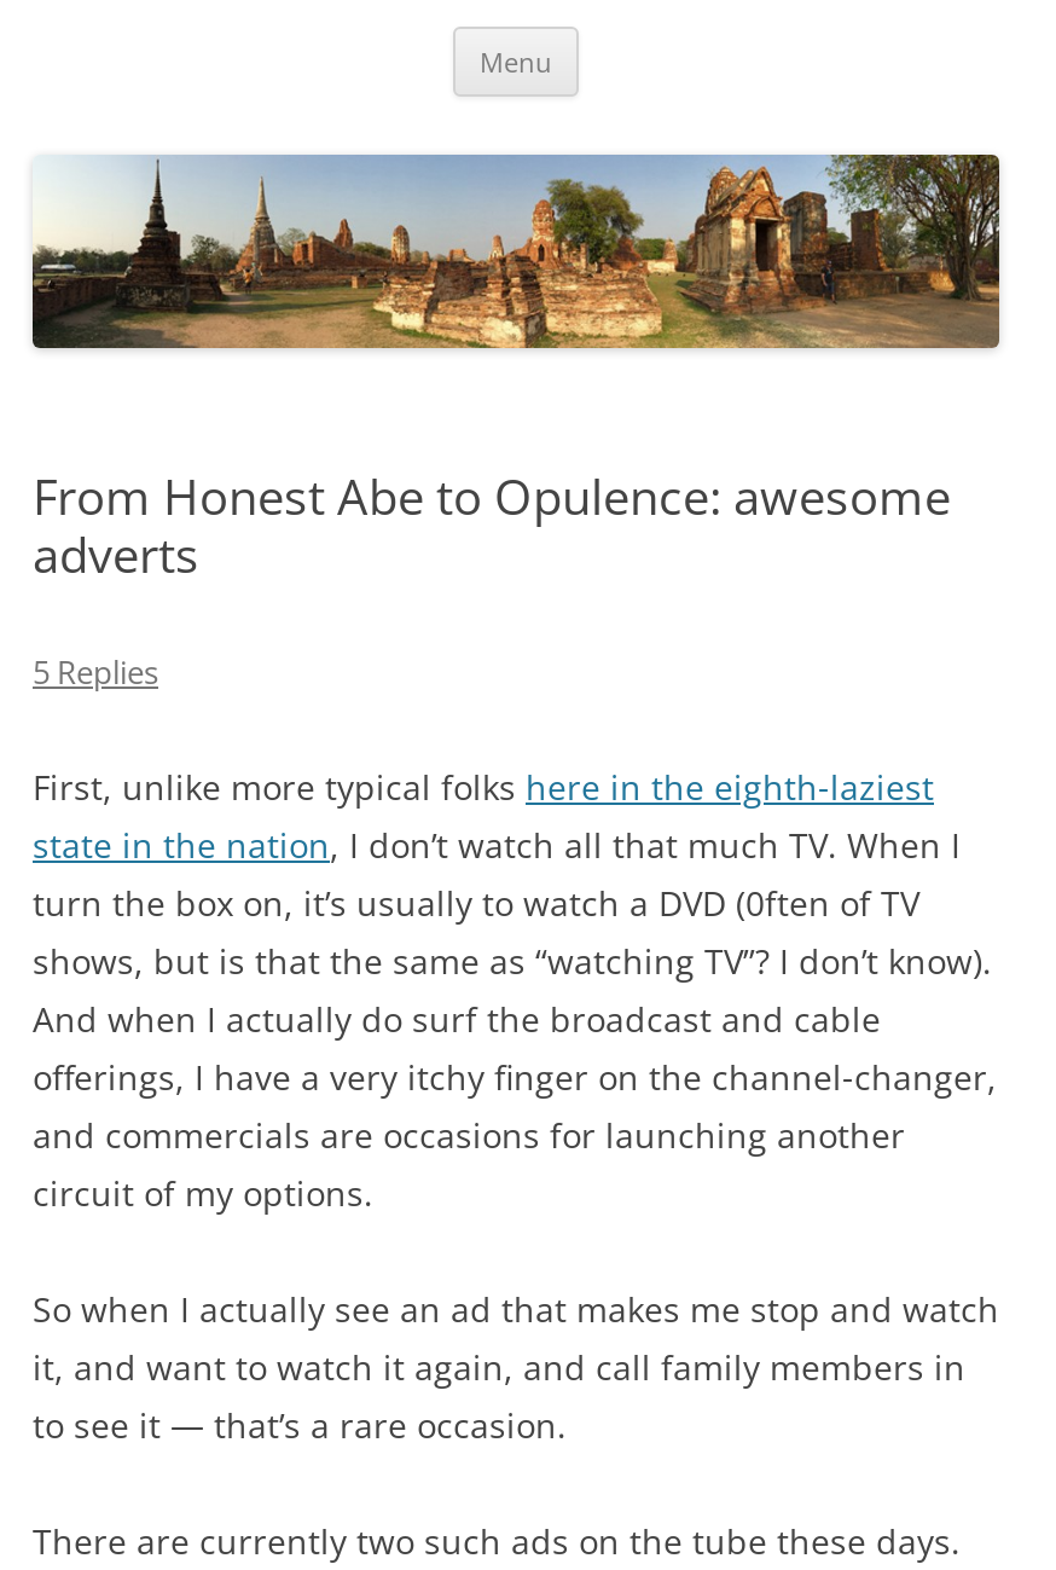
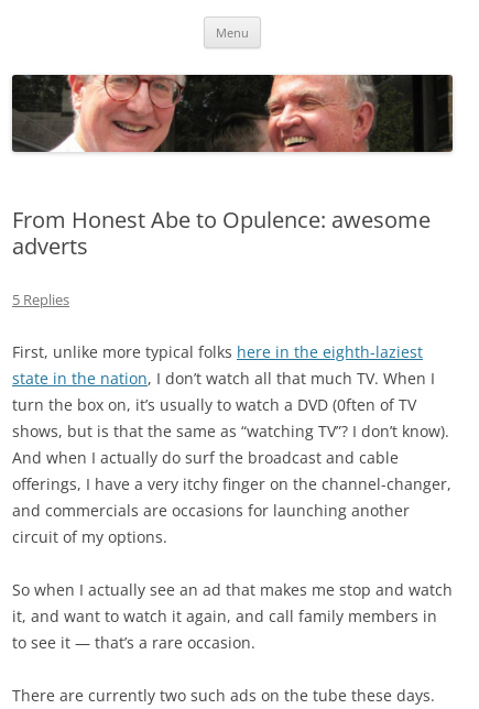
[33,152,999,351] [image] -> [11,74,453,153] [image]

